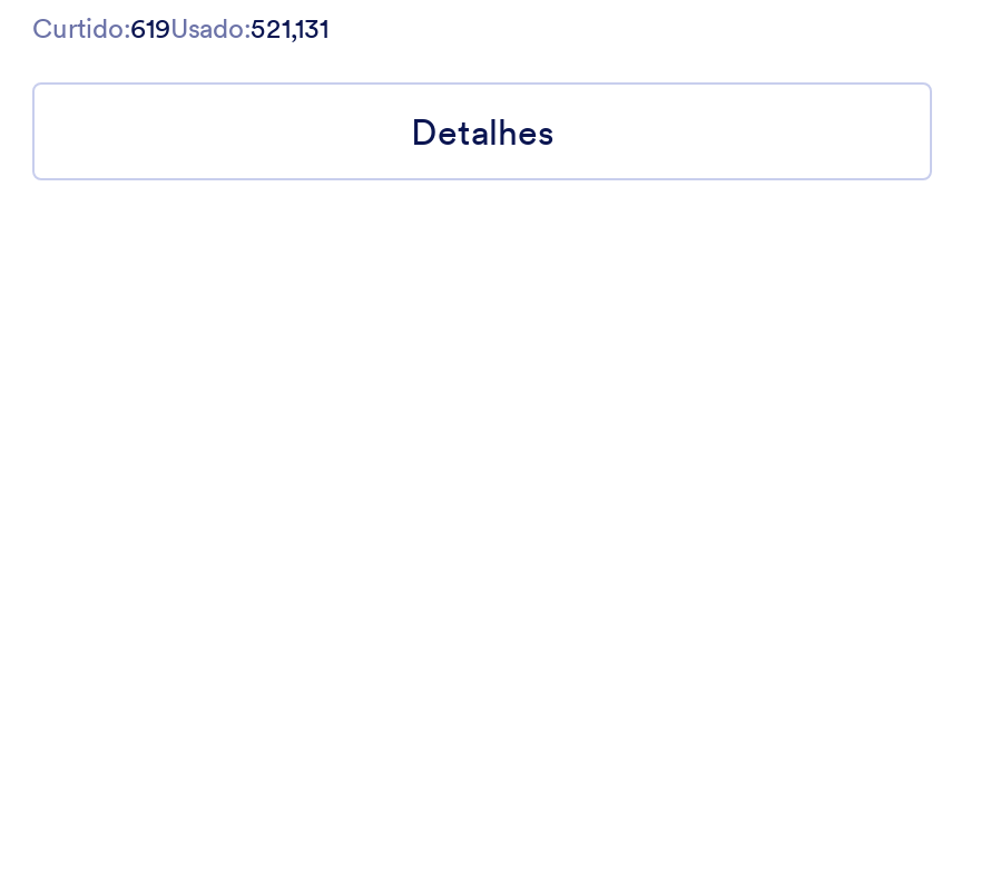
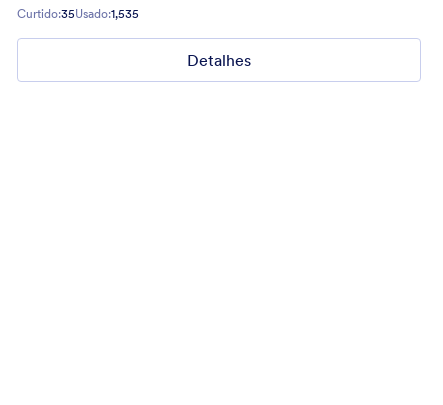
[32,12,328,45] Curtido:619Usado:521,131 -> [17,6,139,21] Curtido:35Usado:1,535

